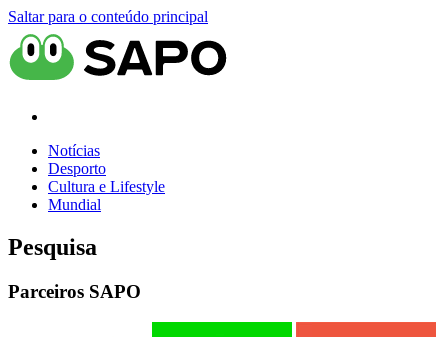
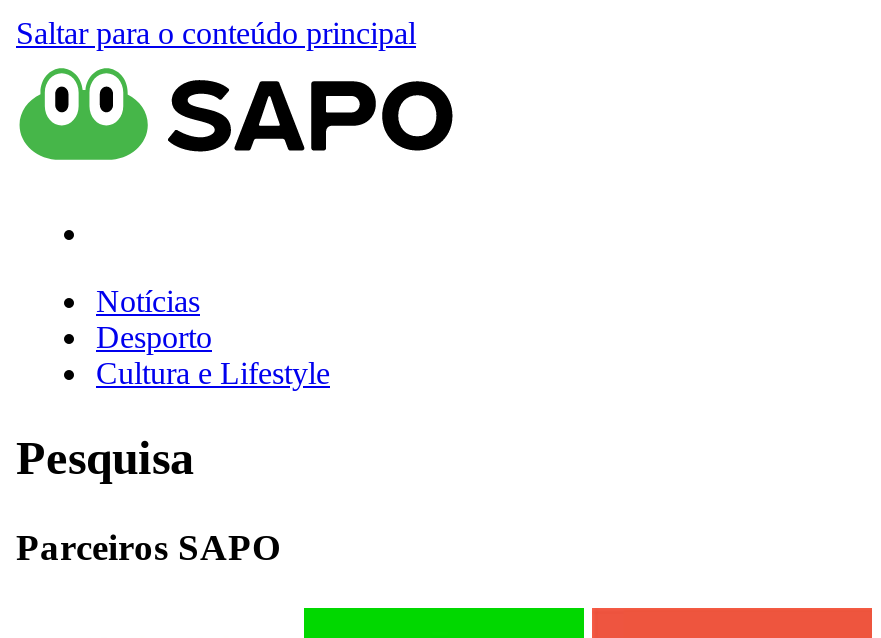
[48,196,101,213] Mundial -> none

